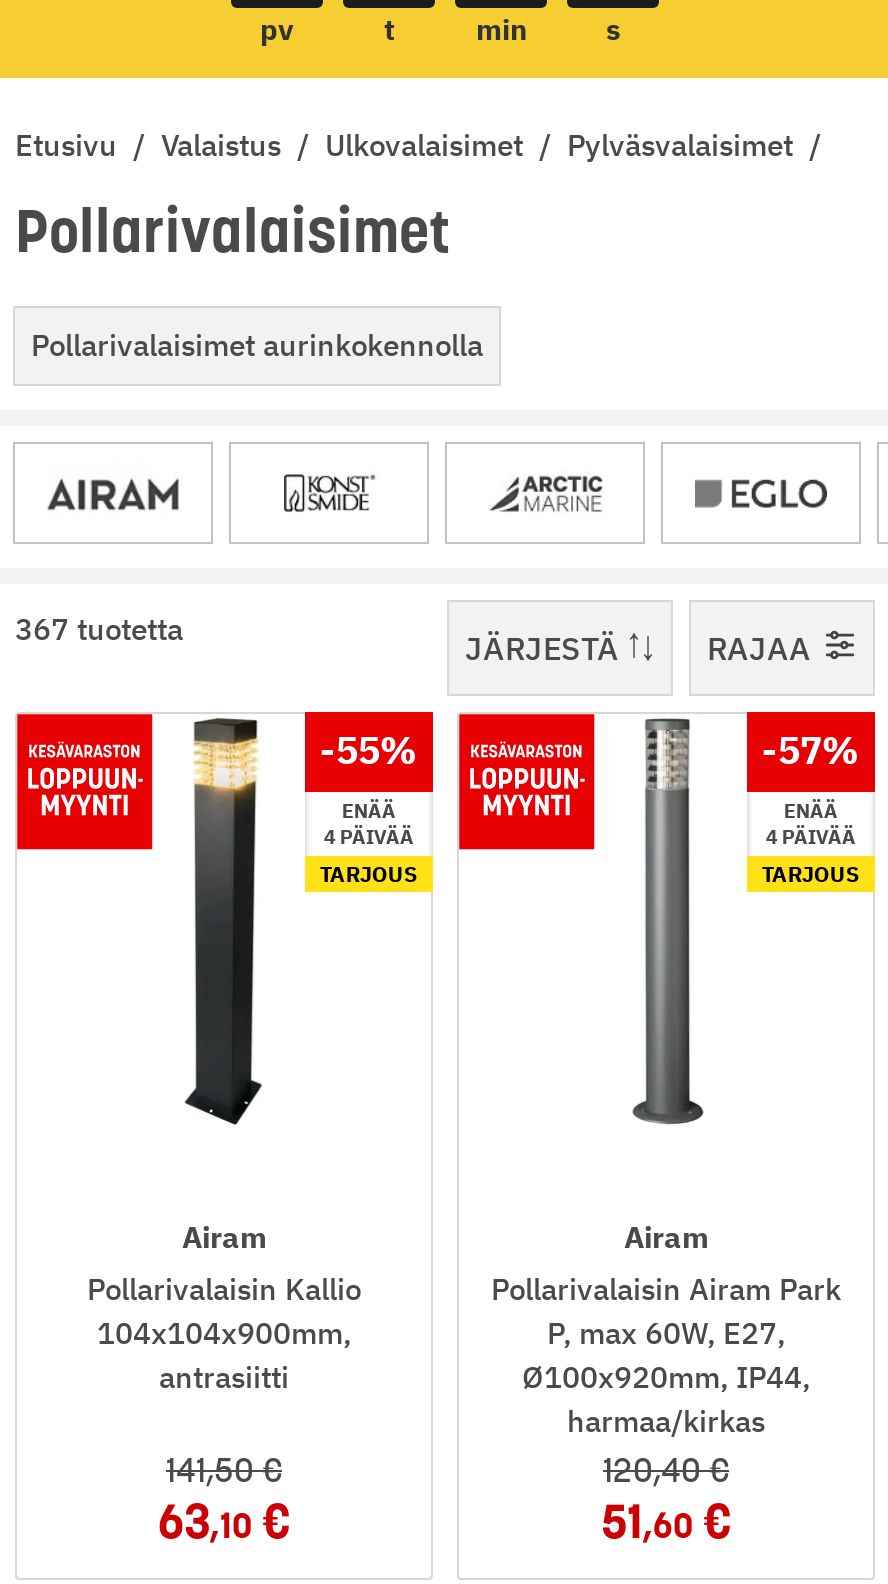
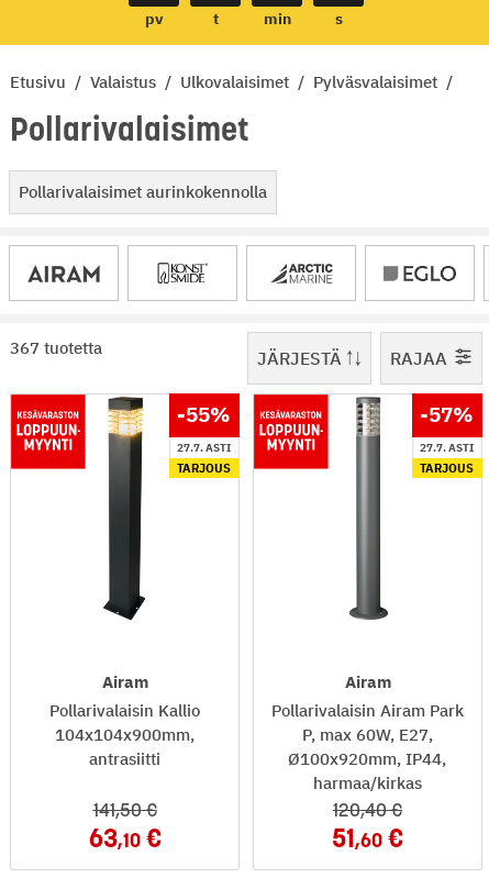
[324,798,414,850] ENÄÄ | 4 PÄIVÄÄ -> [177,441,231,455] 27.7. ASTI
[766,798,856,850] ENÄÄ | 4 PÄIVÄÄ -> [420,441,474,455] 27.7. ASTI

